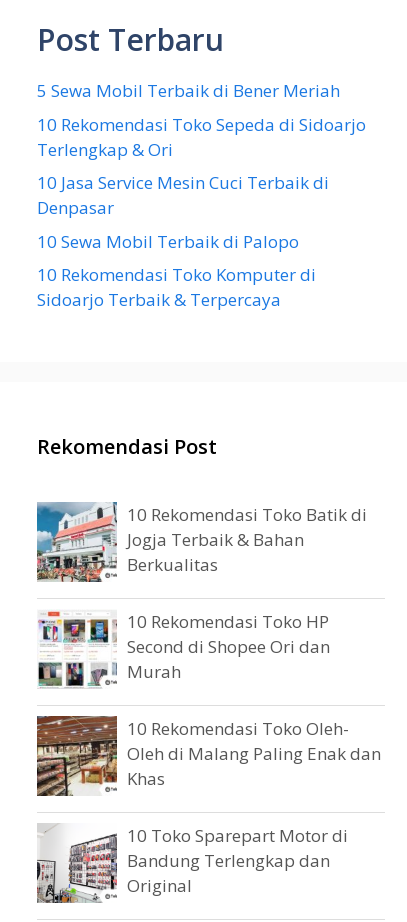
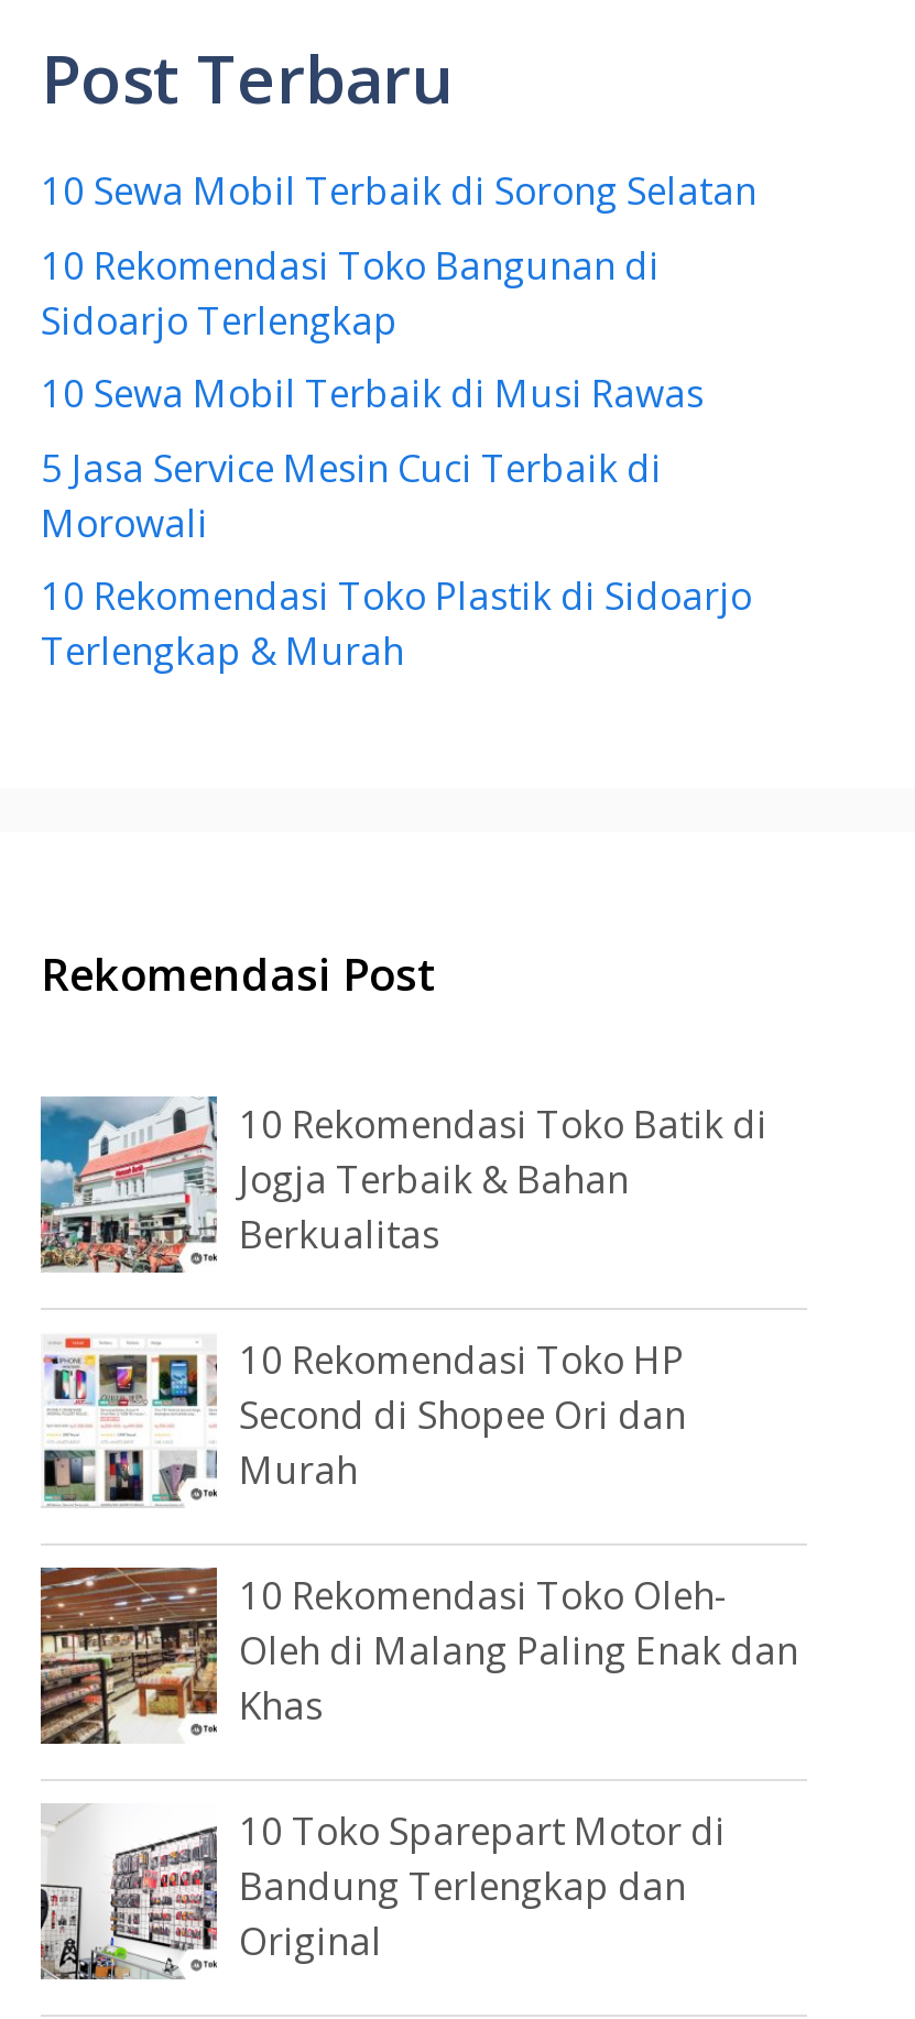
[37,79,340,102] 5 Sewa Mobil Terbaik di Bener Meriah -> [41,166,756,216] 10 Sewa Mobil Terbaik di Sorong Selatan
[37,113,366,161] 10 Rekomendasi Toko Sepeda di Sidoarjo | Terlengkap & Ori -> [41,239,660,345] 10 Rekomendasi Toko Bangunan di | Sidoarjo Terlengkap
[37,171,329,219] 10 Jasa Service Mesin Cuci Terbaik di | Denpasar -> [41,368,704,419] 10 Sewa Mobil Terbaik di Musi Rawas
[37,230,299,253] 10 Sewa Mobil Terbaik di Palopo -> [41,442,662,548] 5 Jasa Service Mesin Cuci Terbaik di | Morowali
[37,263,316,311] 10 Rekomendasi Toko Komputer di | Sidoarjo Terbaik & Terpercaya -> [41,571,752,676] 10 Rekomendasi Toko Plastik di Sidoarjo | Terlengkap & Murah

